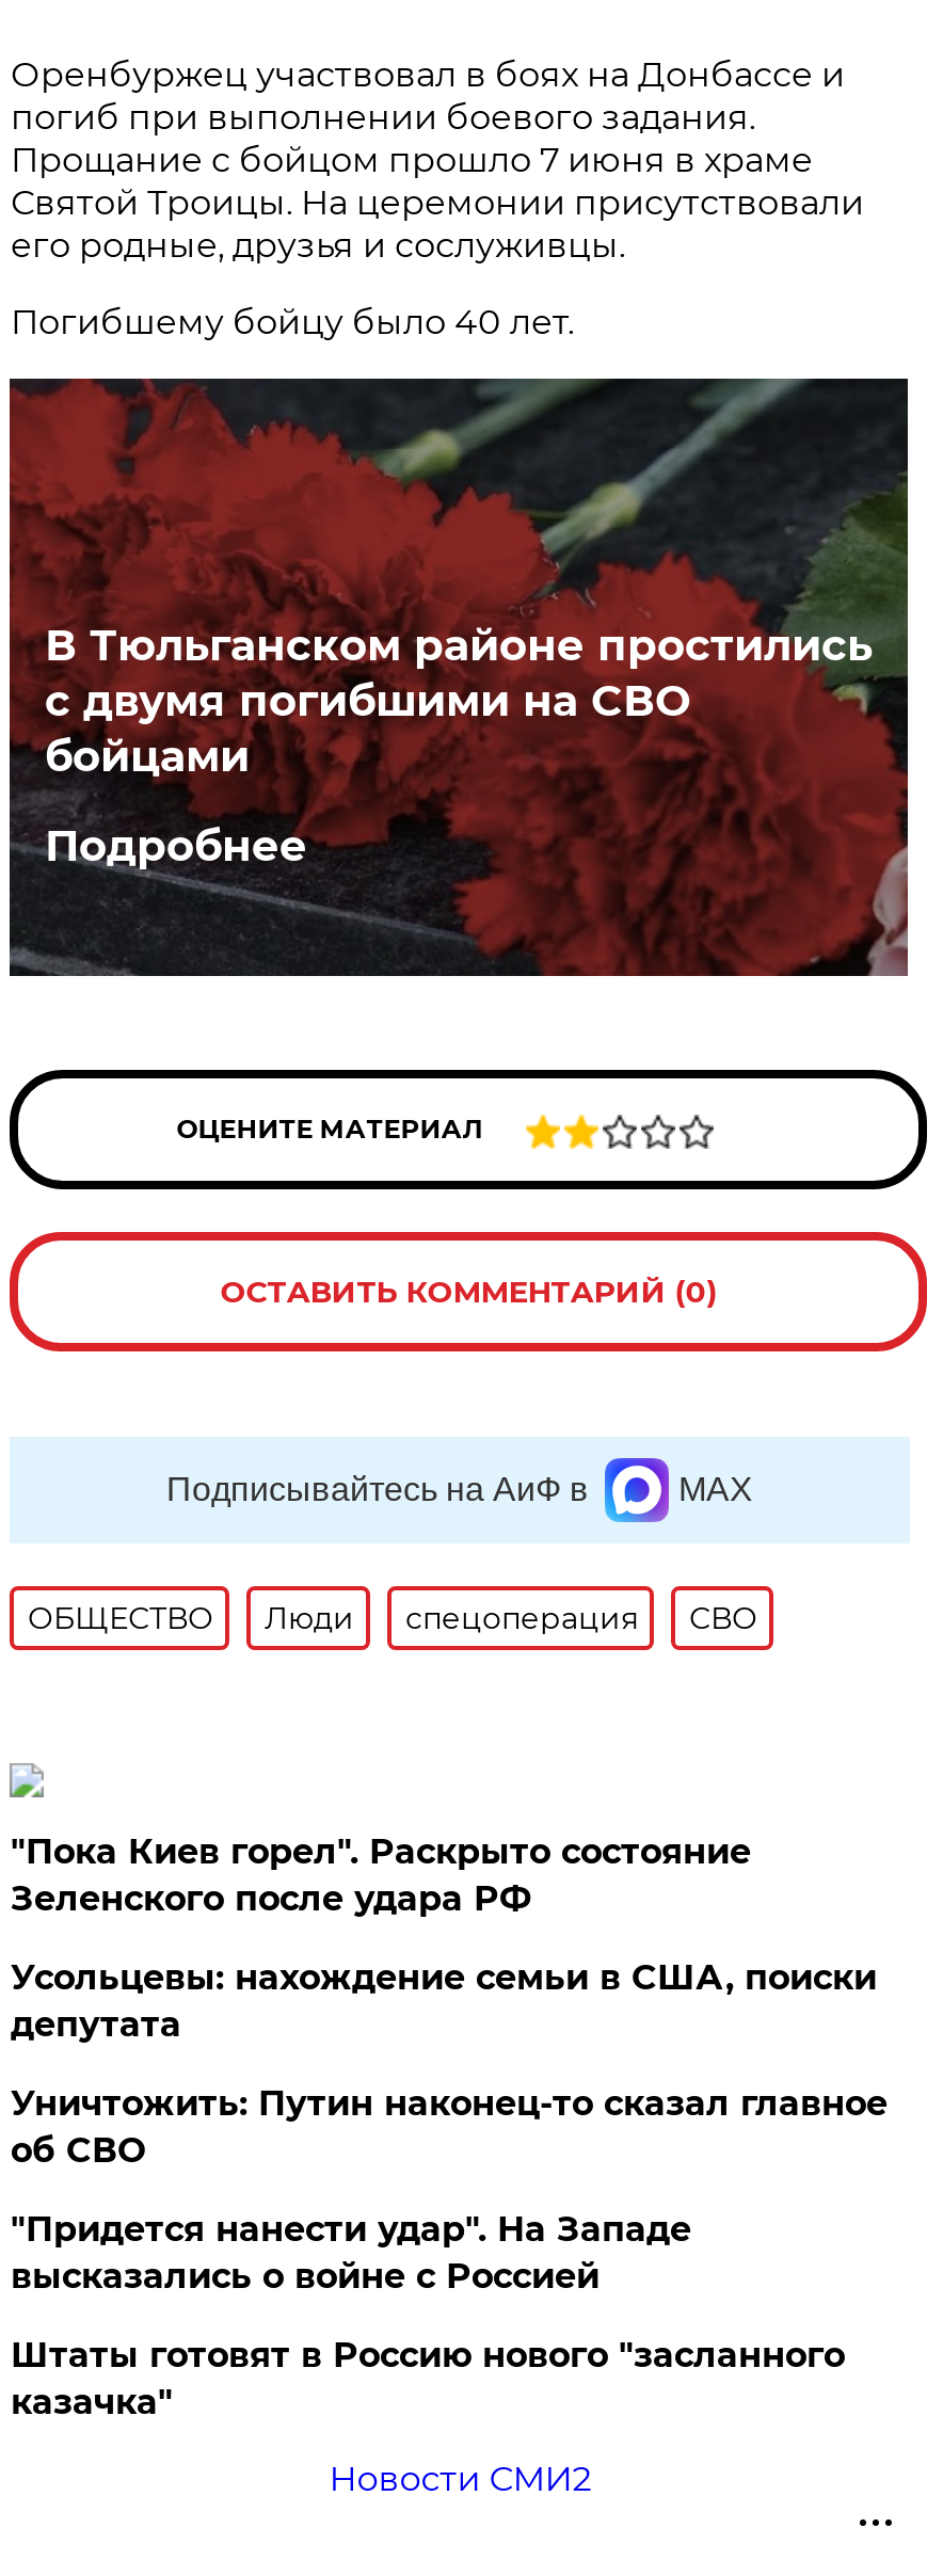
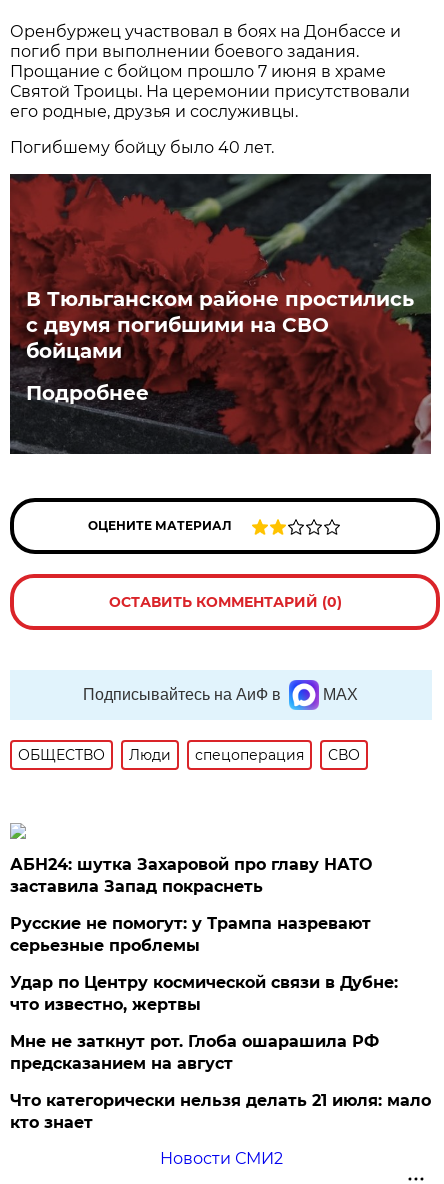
[10,1831,751,1919] "Пока Киев горел". Раскрыто состояние | Зеленского после удара РФ -> [10,855,372,896] АБН24: шутка Захаровой про главу НАТО | заставила Запад покраснеть
[10,1957,877,2045] Усольцевы: нахождение семьи в США, поиски | депутата -> [10,914,371,955] Русские не помогут: у Трампа назревают | серьезные проблемы
[10,2083,887,2171] Уничтожить: Путин наконец-то сказал главное | об СВО -> [10,973,398,1014] Удар по Центру космической связи в Дубне: | что известно, жертвы
[10,2209,691,2297] "Придется нанести удар". На Западе | высказались о войне с Россией -> [10,1032,379,1073] Мне не заткнут рот. Глоба ошарашила РФ | предсказанием на август
[10,2335,845,2422] Штаты готовят в Россию нового "засланного | казачка" -> [10,1091,431,1132] Что категорически нельзя делать 21 июля: мало | кто знает

